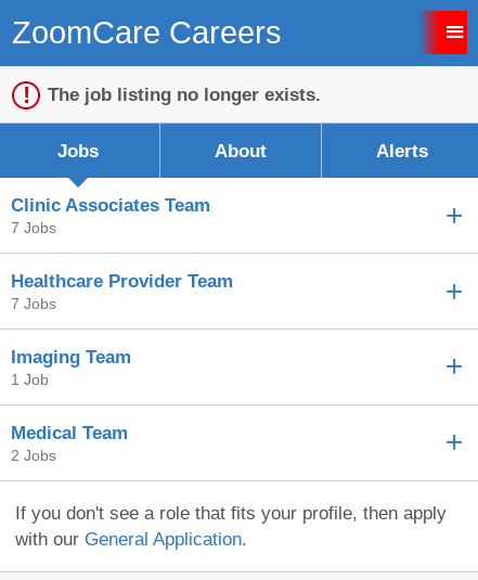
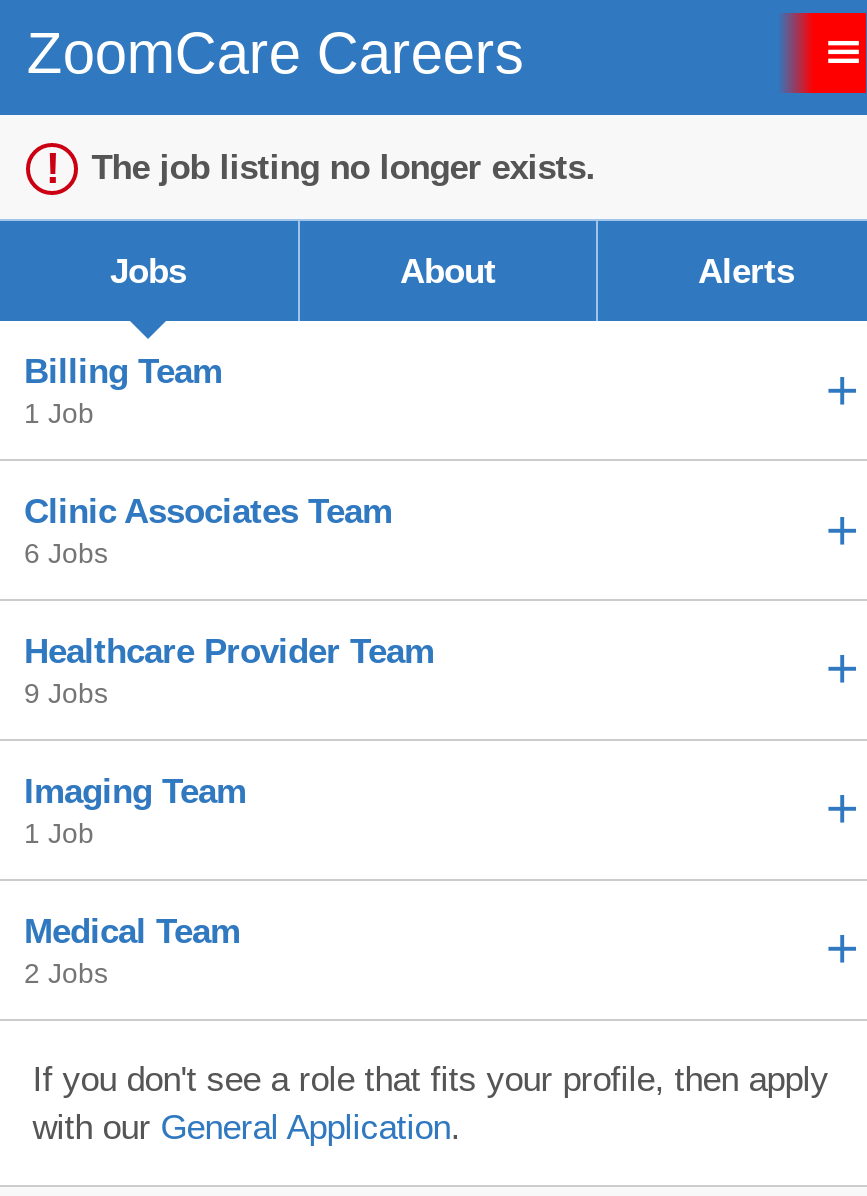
none -> [24,352,222,430] Billing Team | 1 Job
[11,219,56,237] 7 Jobs -> [24,537,108,569] 6 Jobs
[11,295,56,312] 7 Jobs -> [24,677,108,709] 9 Jobs

